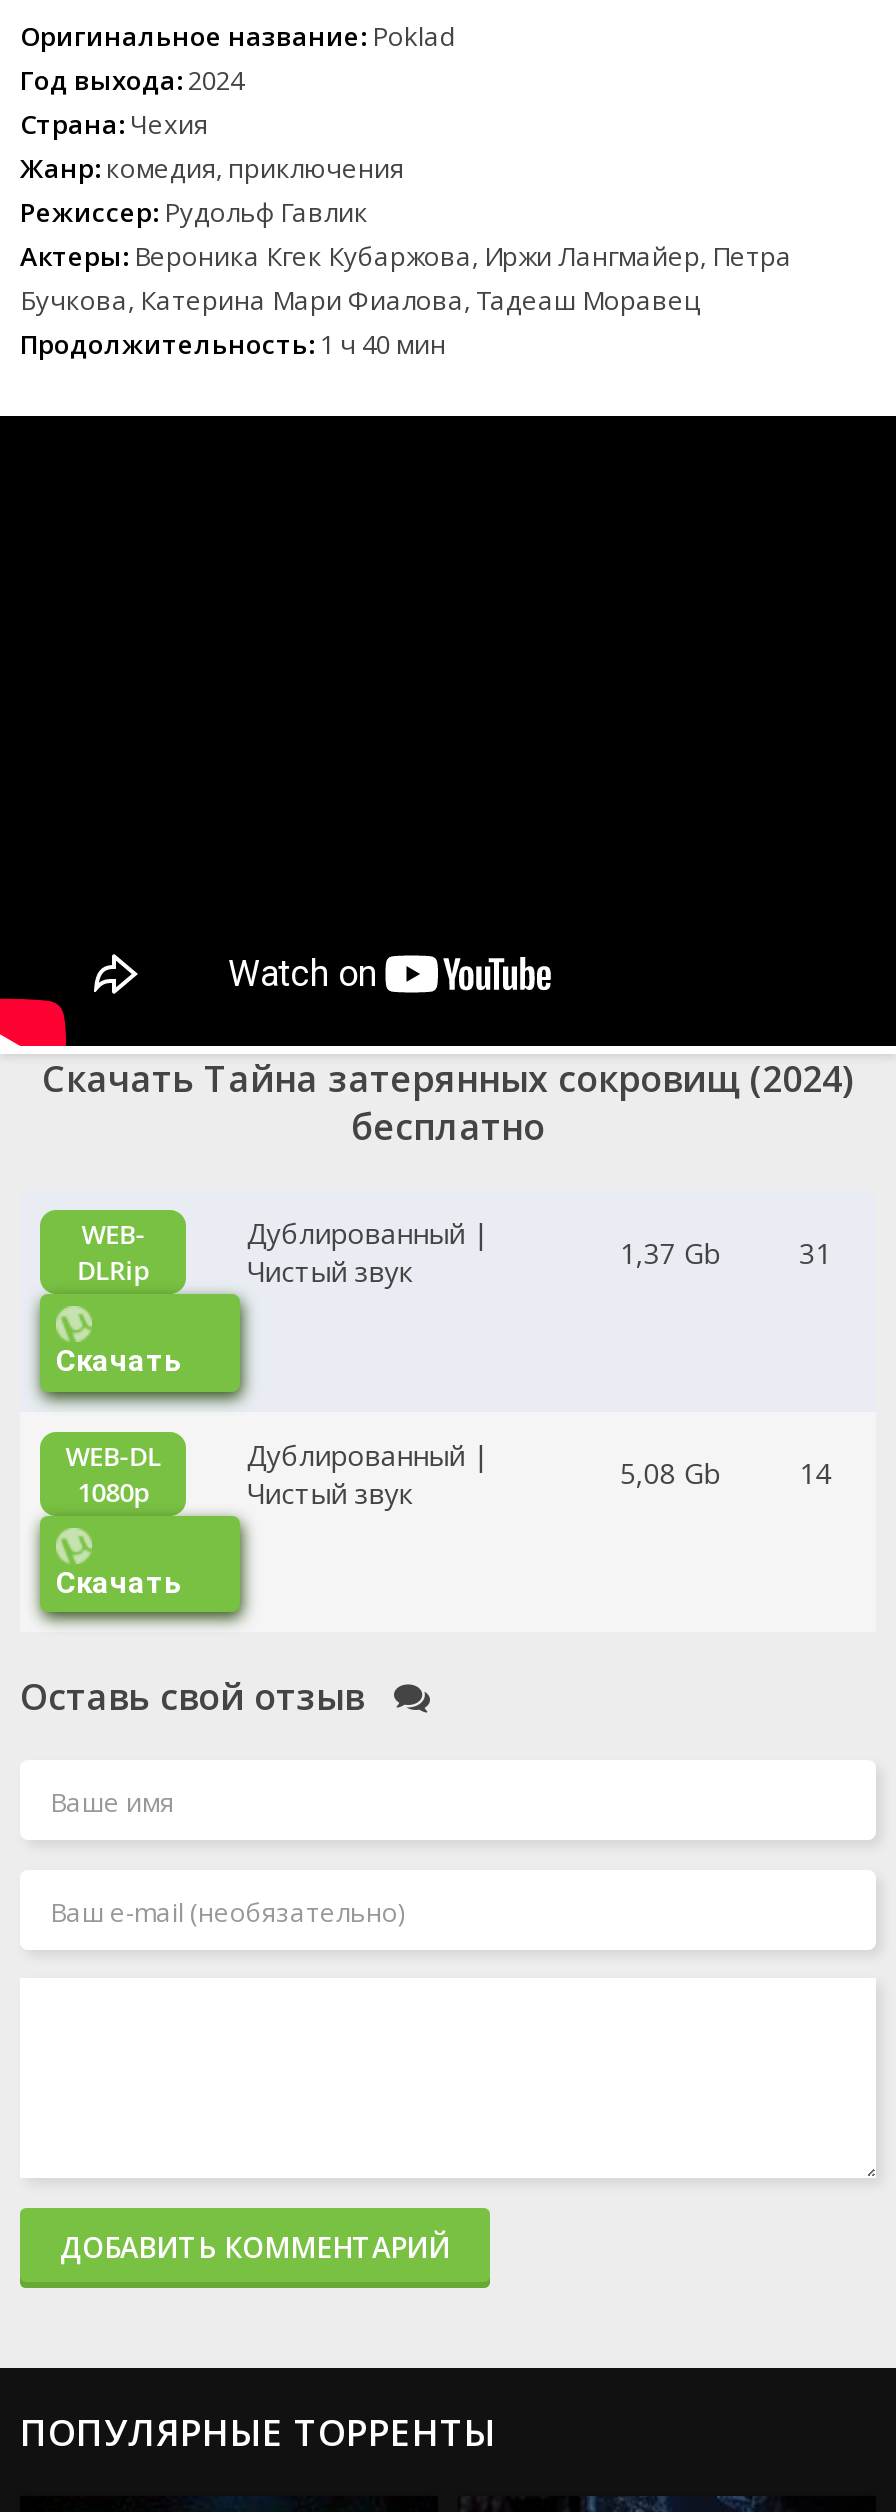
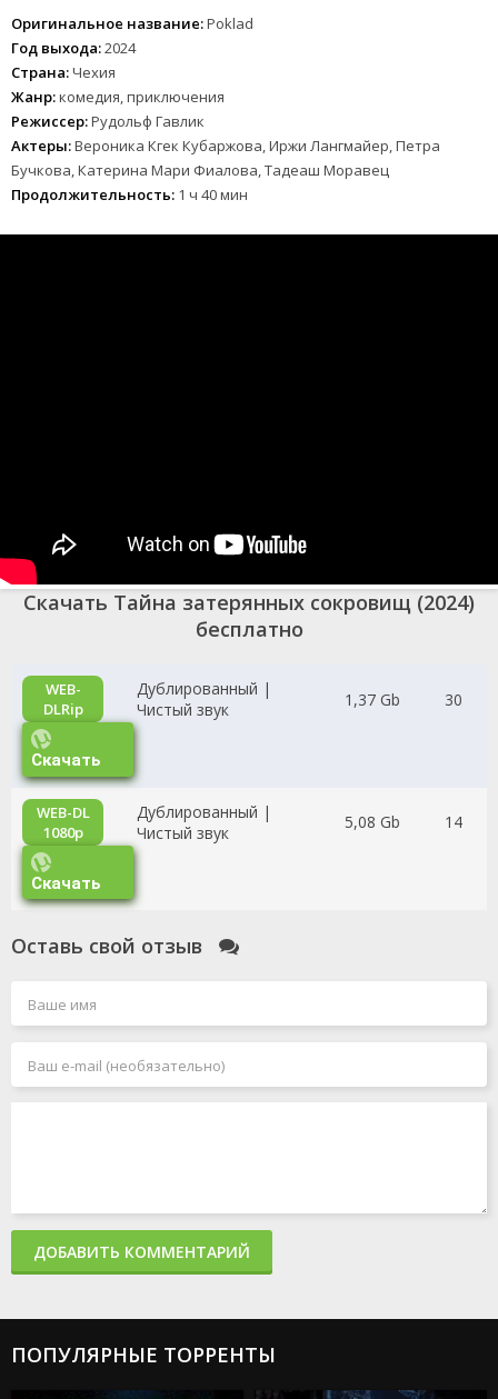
[799,1233,831,1271] 31 -> [444,688,462,710] 30

